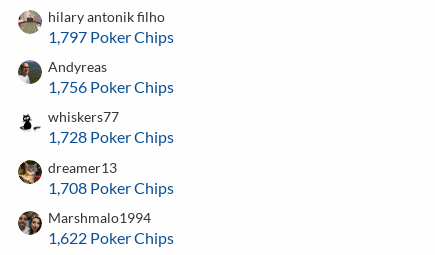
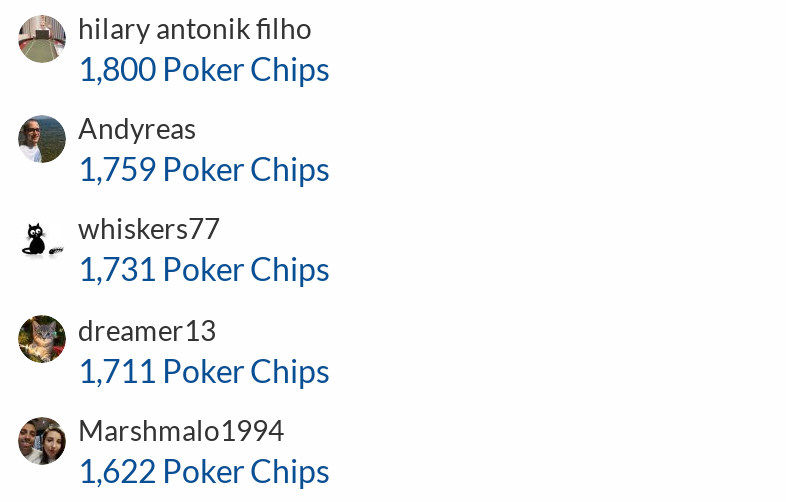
[48,27,174,46] 1,797 Poker Chips -> [78,49,330,87] 1,800 Poker Chips
[48,77,174,96] 1,756 Poker Chips -> [78,149,330,187] 1,759 Poker Chips
[48,127,174,146] 1,728 Poker Chips -> [78,250,330,288] 1,731 Poker Chips
[48,177,174,196] 1,708 Poker Chips -> [78,350,330,388] 1,711 Poker Chips

